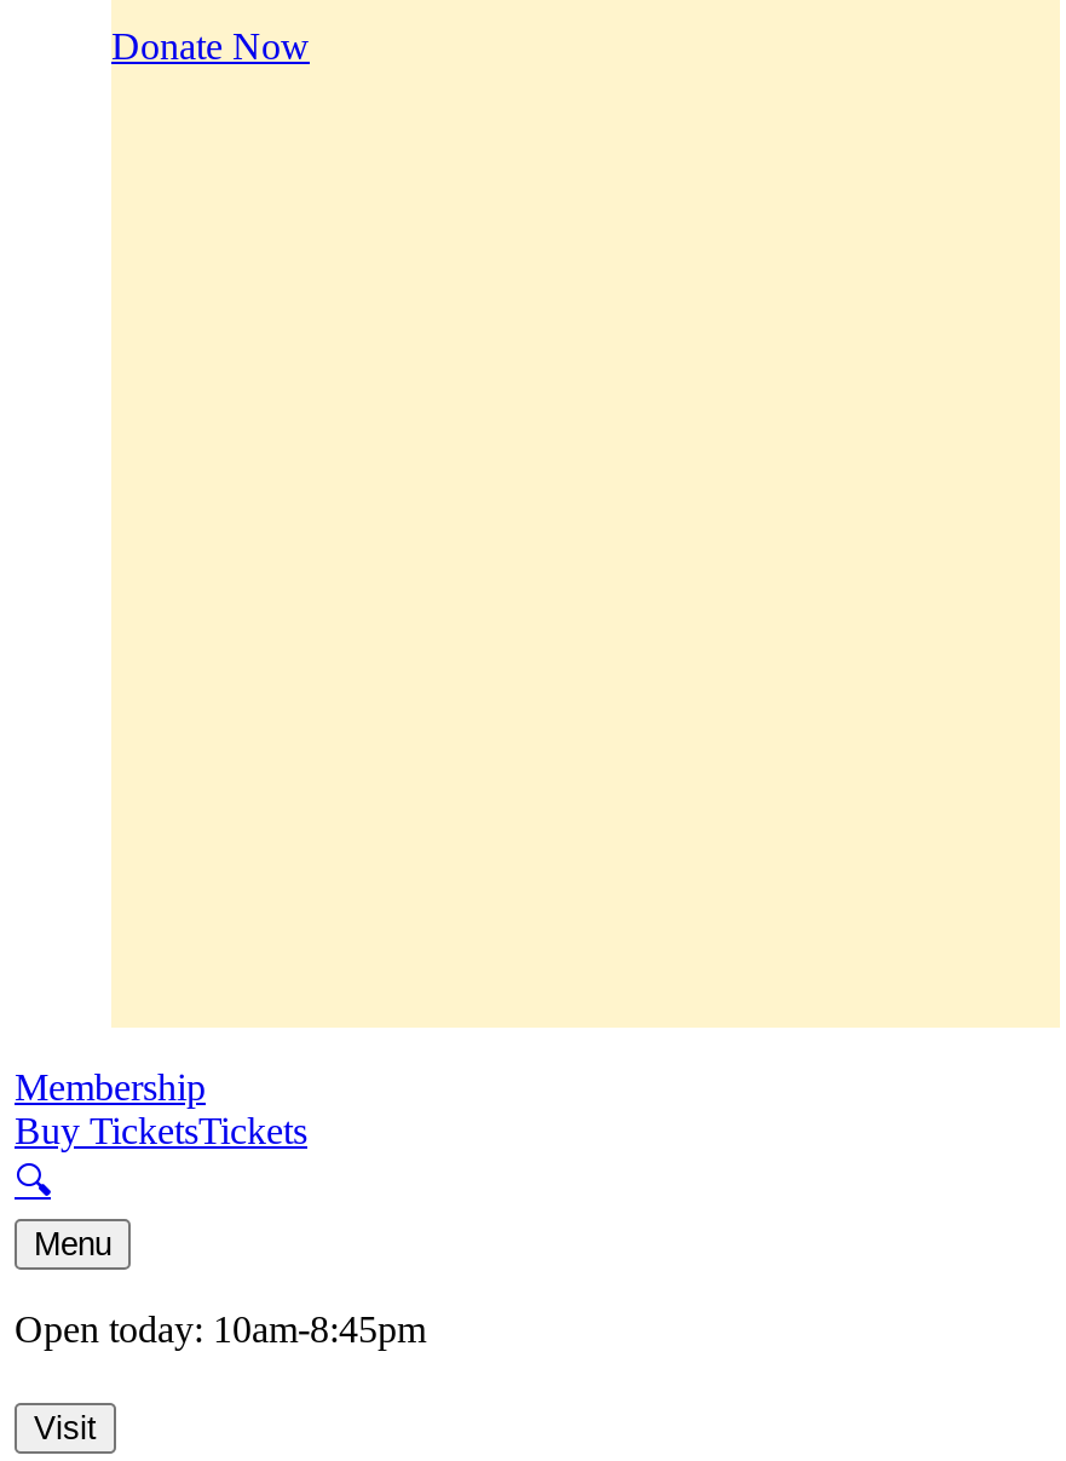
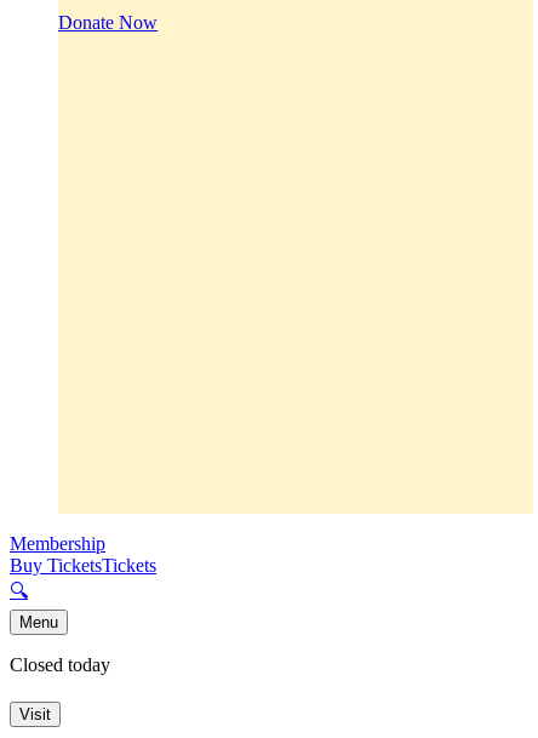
[15,1309,426,1350] Open today: 10am-8:45pm -> [10,655,110,675] Closed today

